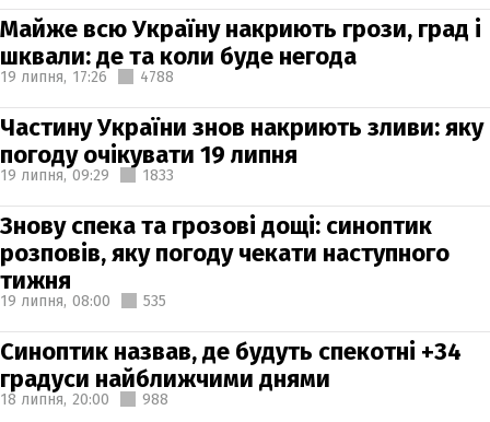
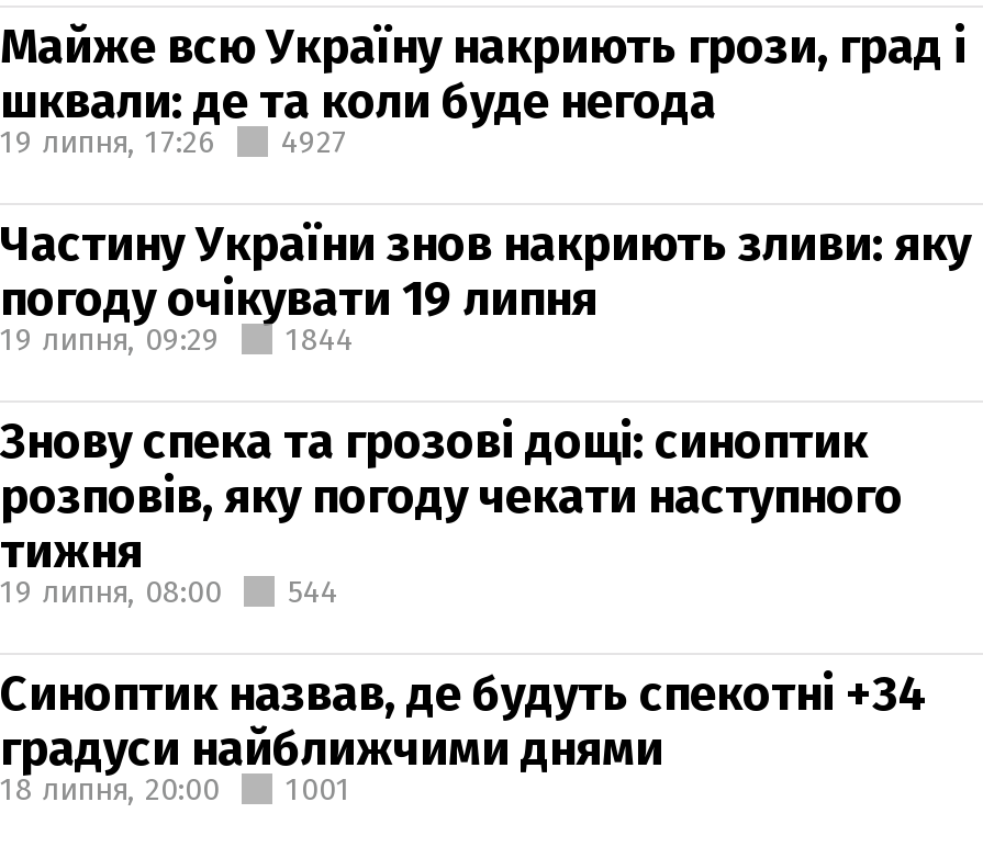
[0,67,174,86] 19 липня, 17:26 4788 -> [0,123,347,160] 19 липня, 17:26 4927
[0,166,174,184] 19 липня, 09:29 1833 -> [0,320,354,358] 19 липня, 09:29 1844
[0,291,166,310] 19 липня, 08:00 535 -> [0,573,338,610] 19 липня, 08:00 544
[0,390,168,408] 18 липня, 20:00 988 -> [0,770,351,808] 18 липня, 20:00 1001

